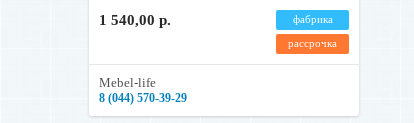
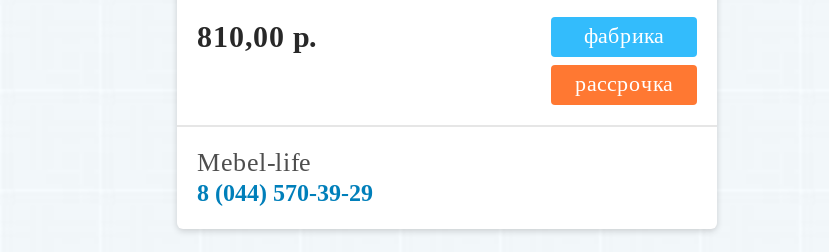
[99,11,171,27] 1 540,00 р. -> [197,20,317,52] 810,00 р.

